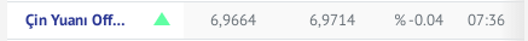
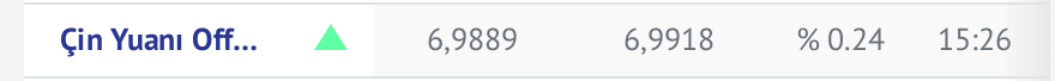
[210,10,256,30] 6,9664 -> [427,19,518,60] 6,9889
[309,10,355,30] 6,9714 -> [623,19,715,60] 6,9918
[394,10,443,30] % -0.04 -> [796,19,885,60] % 0.24
[468,10,505,30] 07:36 -> [938,19,1012,60] 15:26

